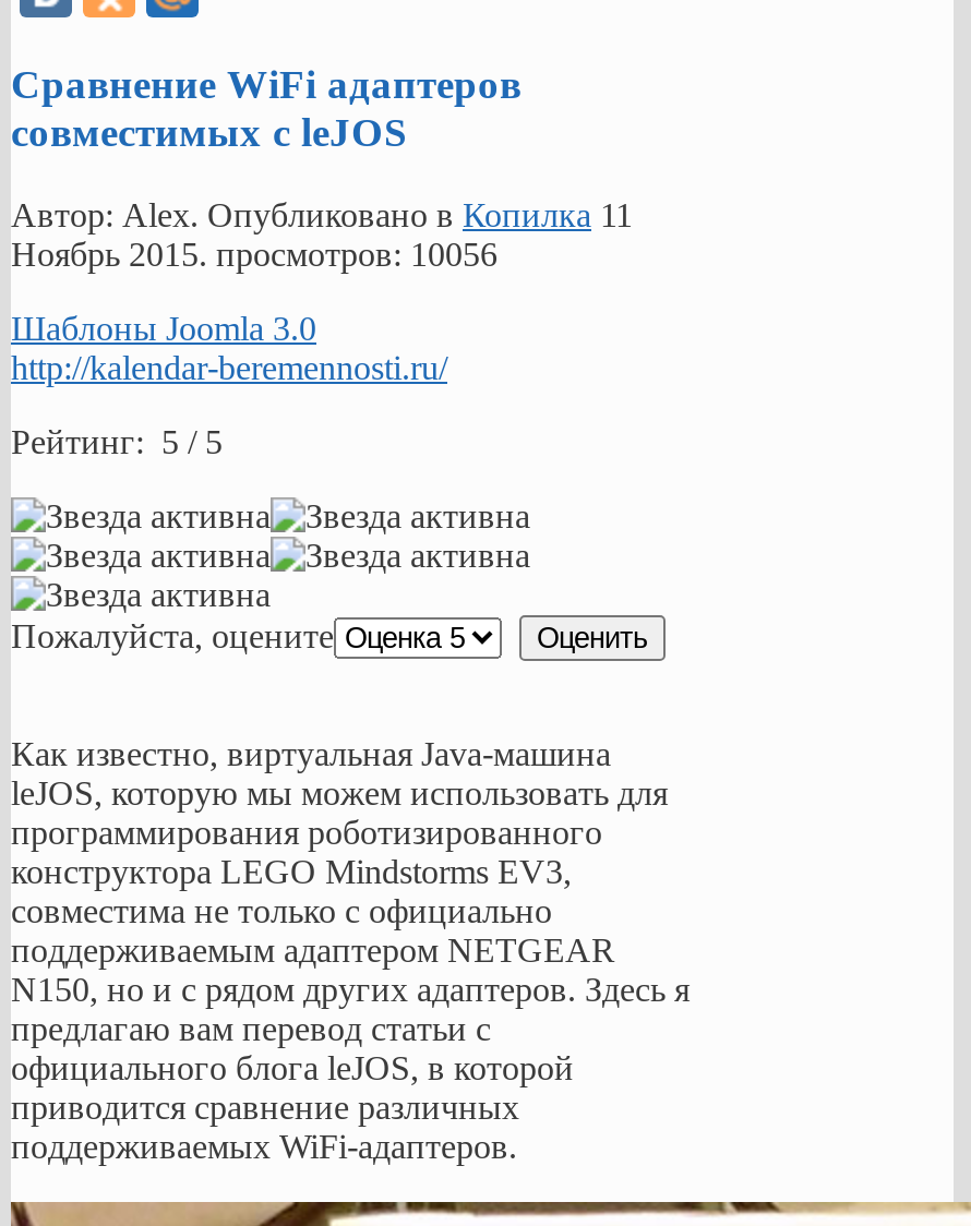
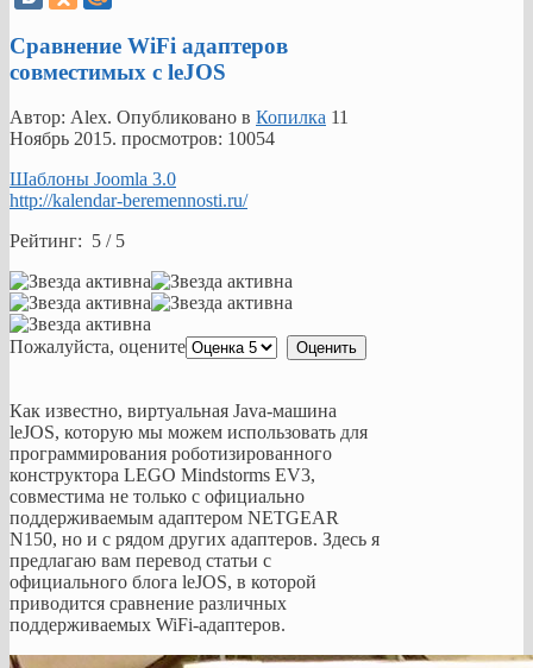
[11,236,498,274] Ноябрь 2015. просмотров: 10056 -> [10,129,275,149] Ноябрь 2015. просмотров: 10054

